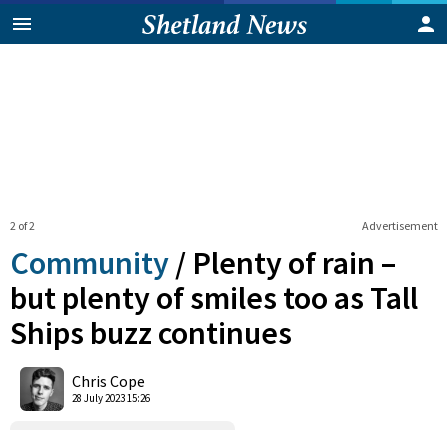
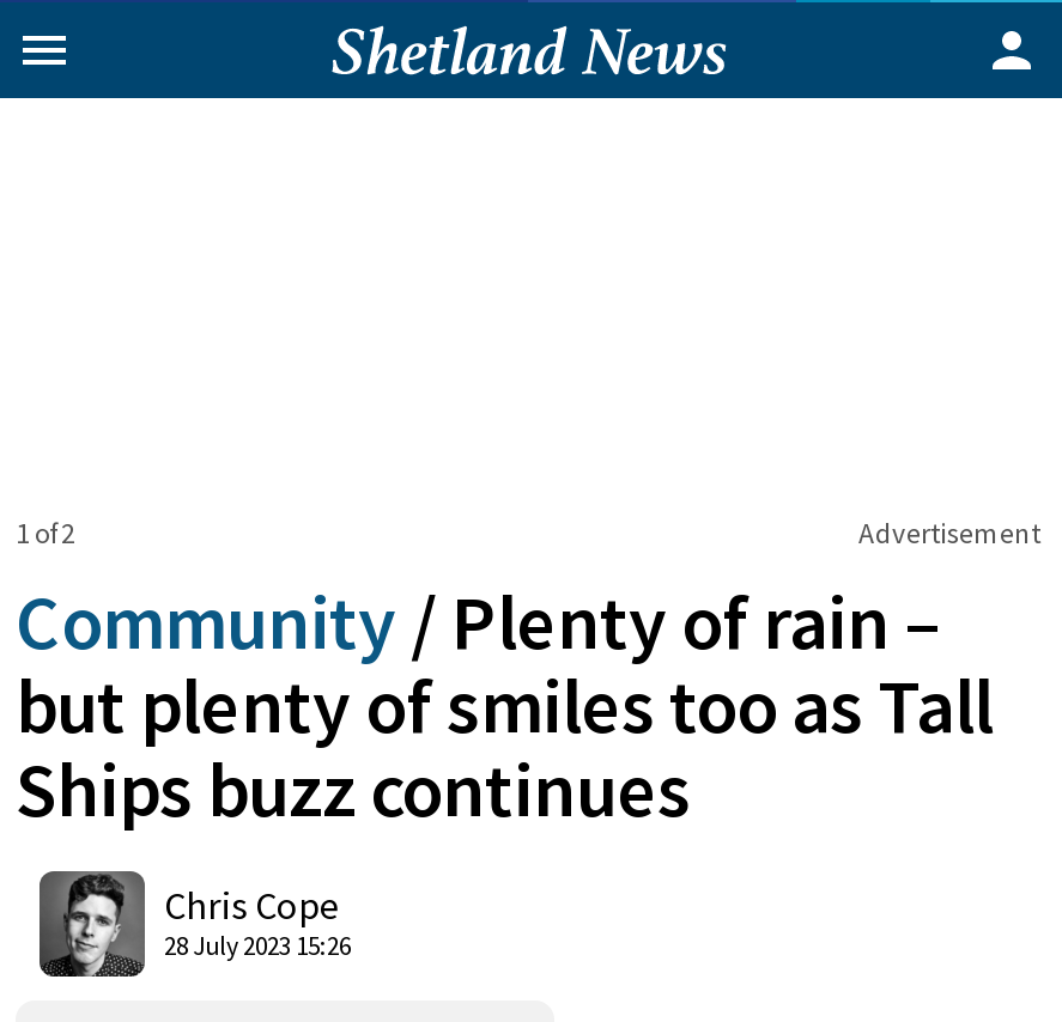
[10,218,35,233] 2 of 2 -> [16,514,75,550] 1 of 2

